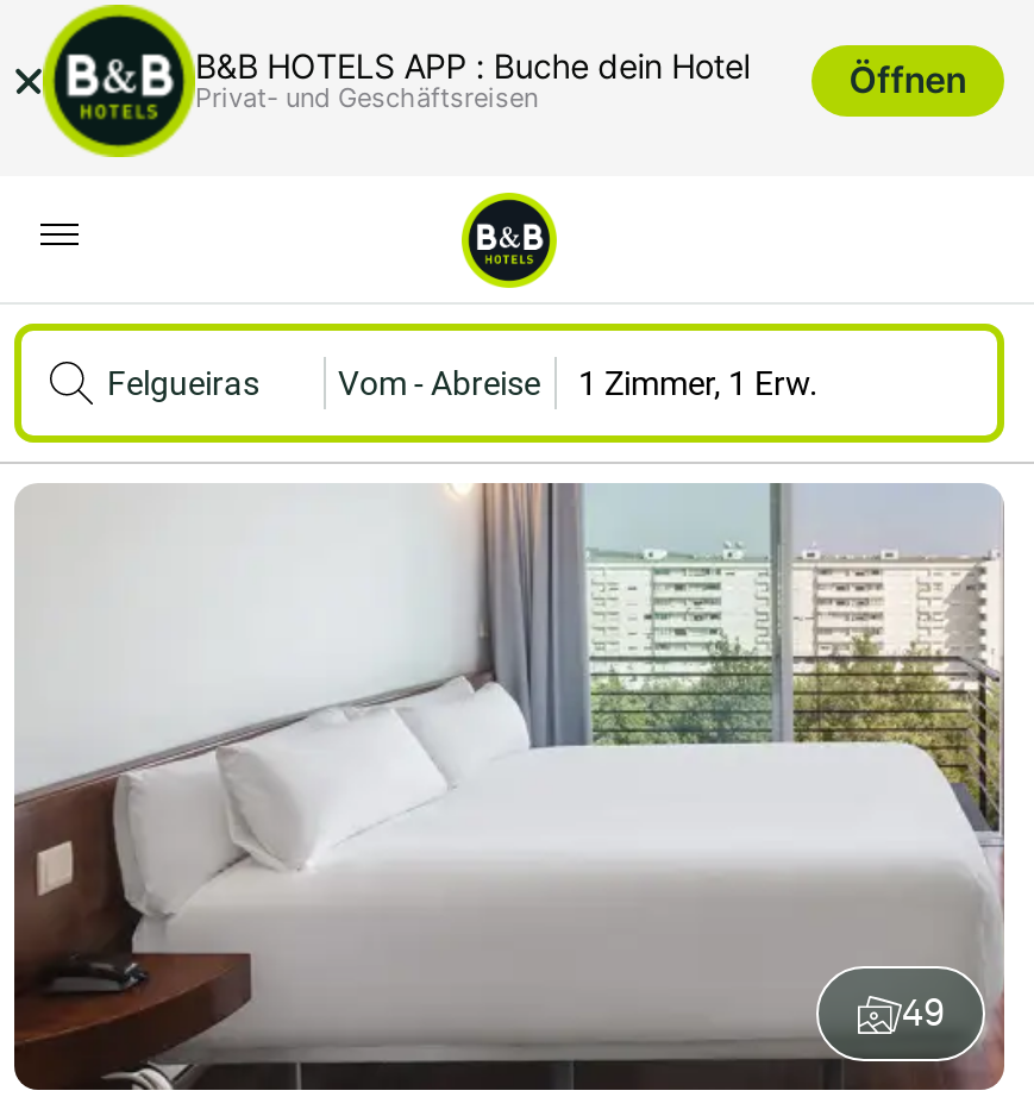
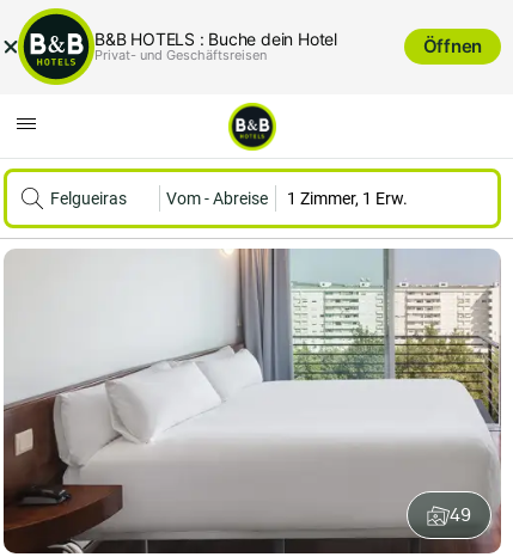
[195,45,750,86] B&B HOTELS APP : Buche dein Hotel -> [94,29,337,49] B&B HOTELS : Buche dein Hotel

